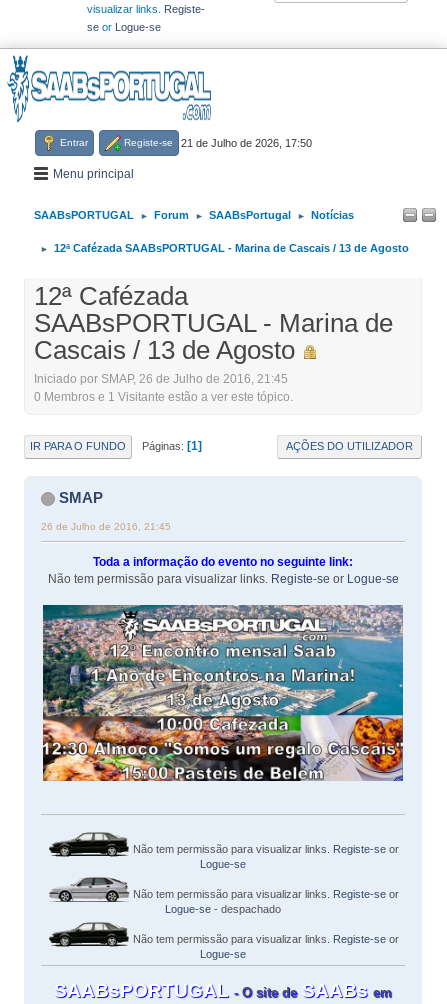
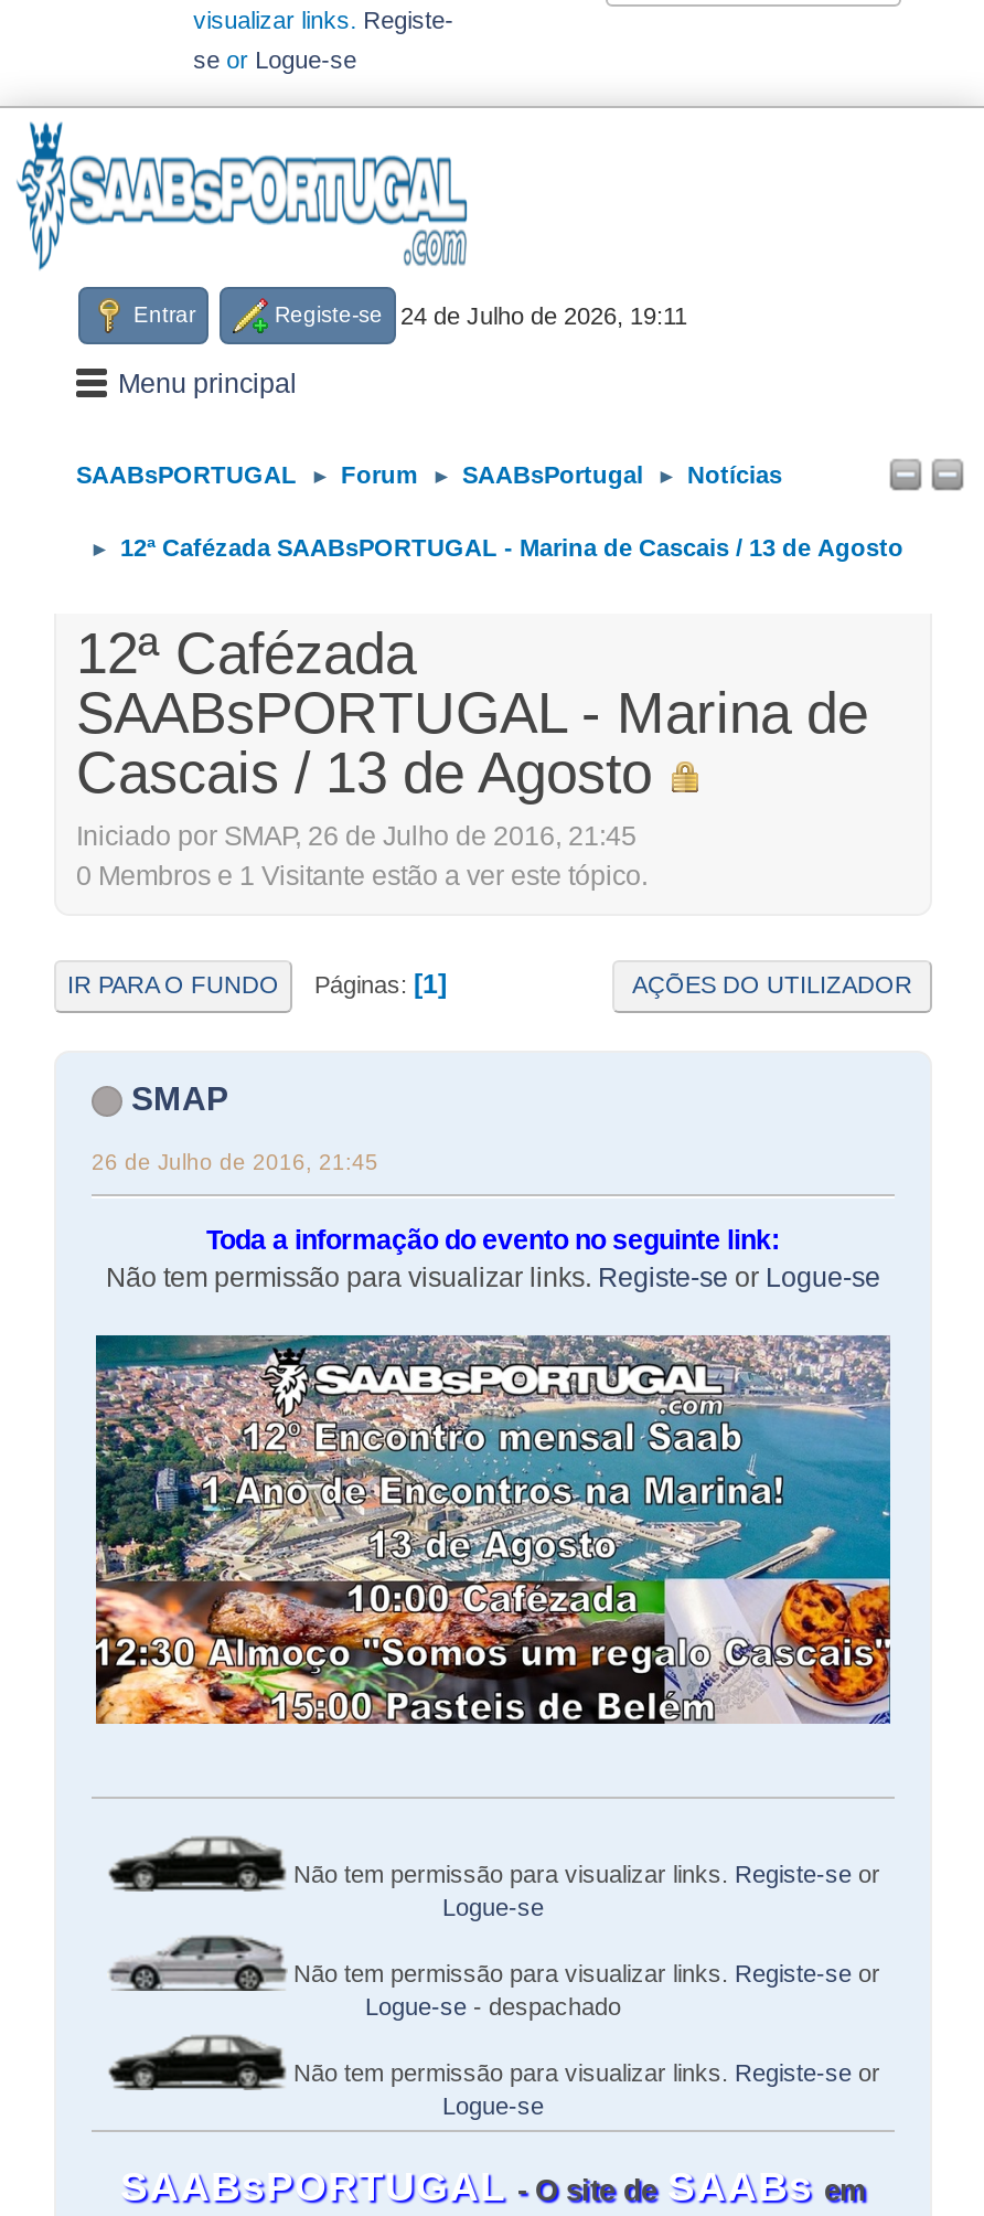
[124,137,312,149] Registe-se 21 de Julho de 2026, 17:50 -> [275,302,687,329] Registe-se 24 de Julho de 2026, 19:11

